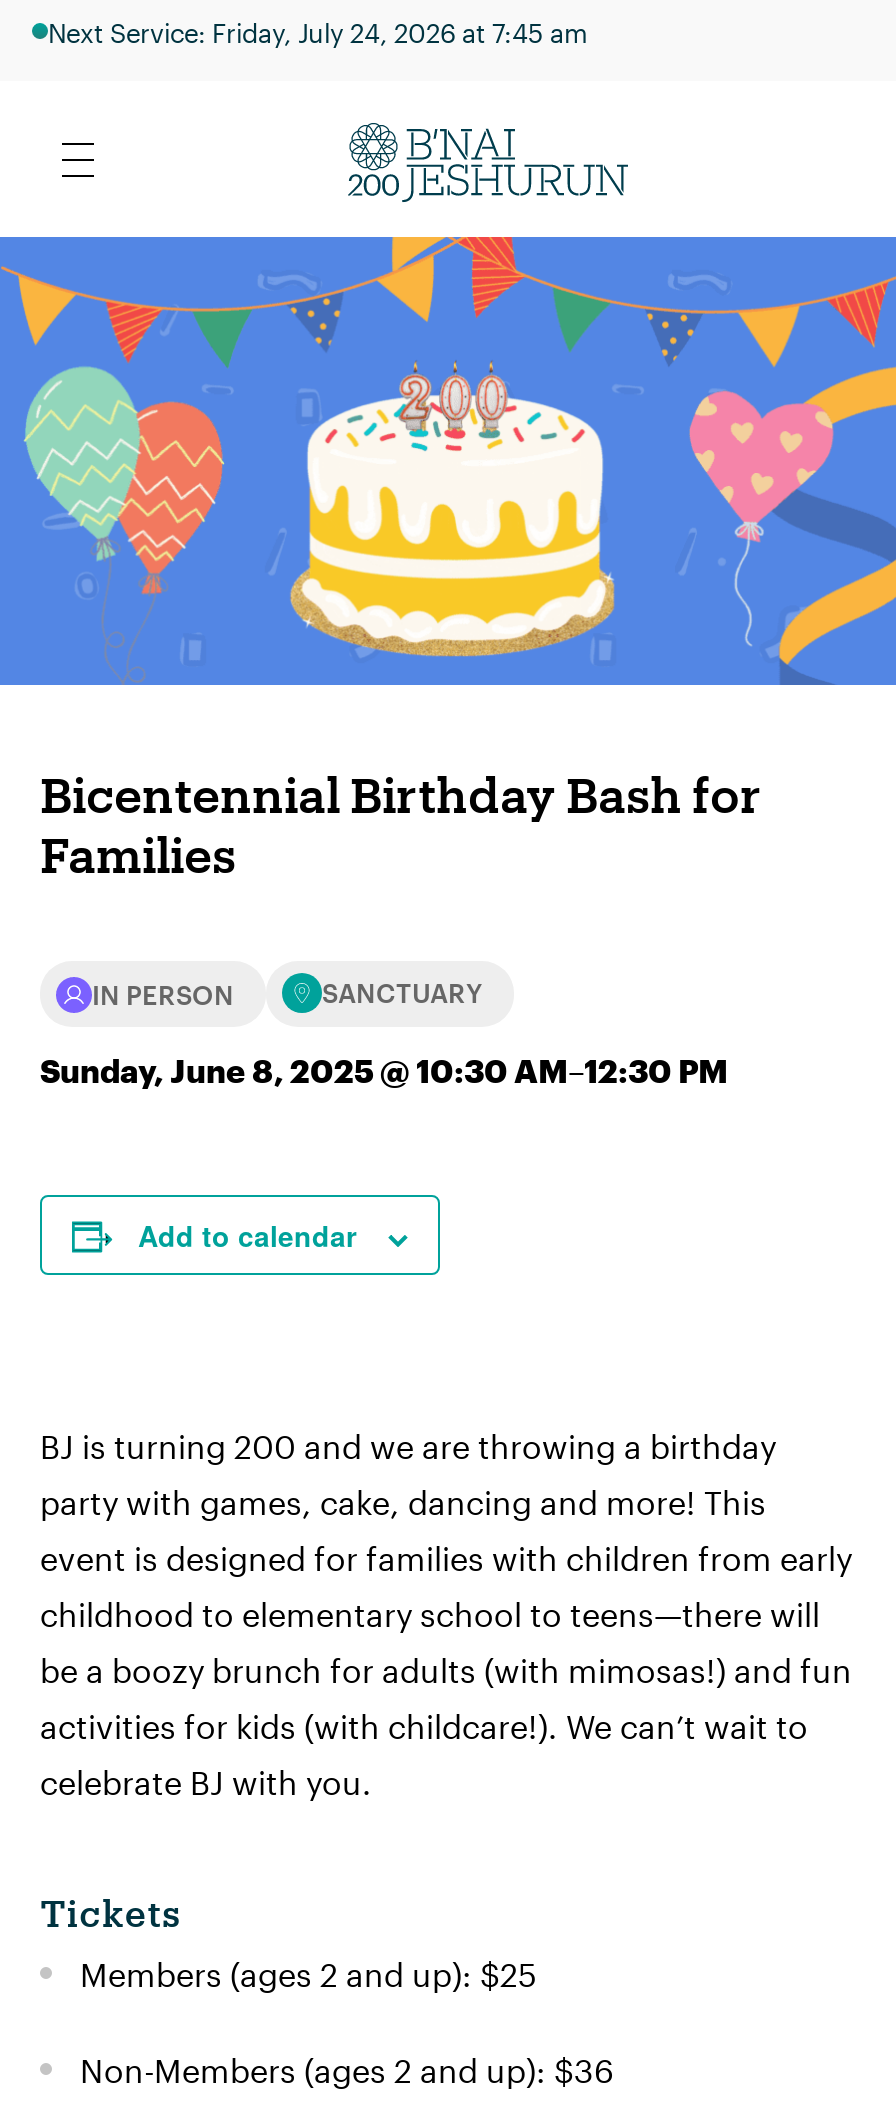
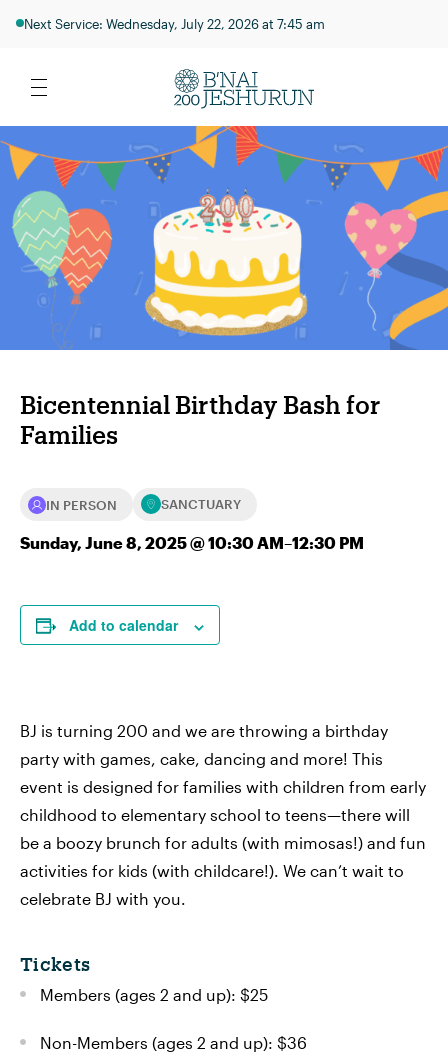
[48,17,588,47] Next Service: Friday, July 24, 2026 at 7:45 am -> [24,16,325,31] Next Service: Wednesday, July 22, 2026 at 7:45 am

